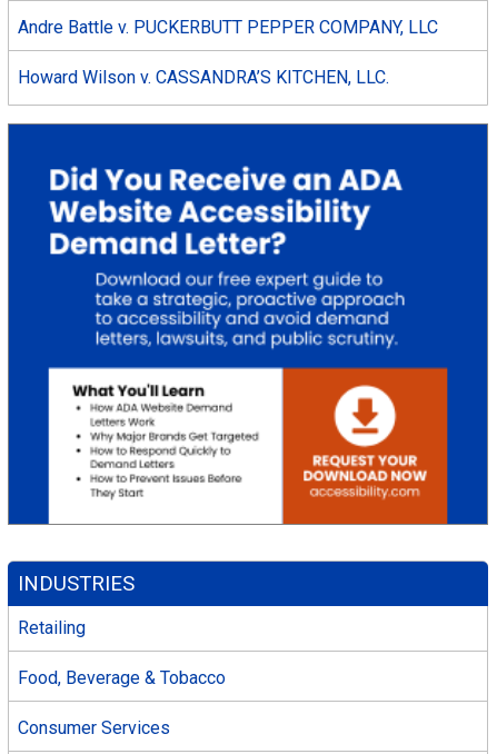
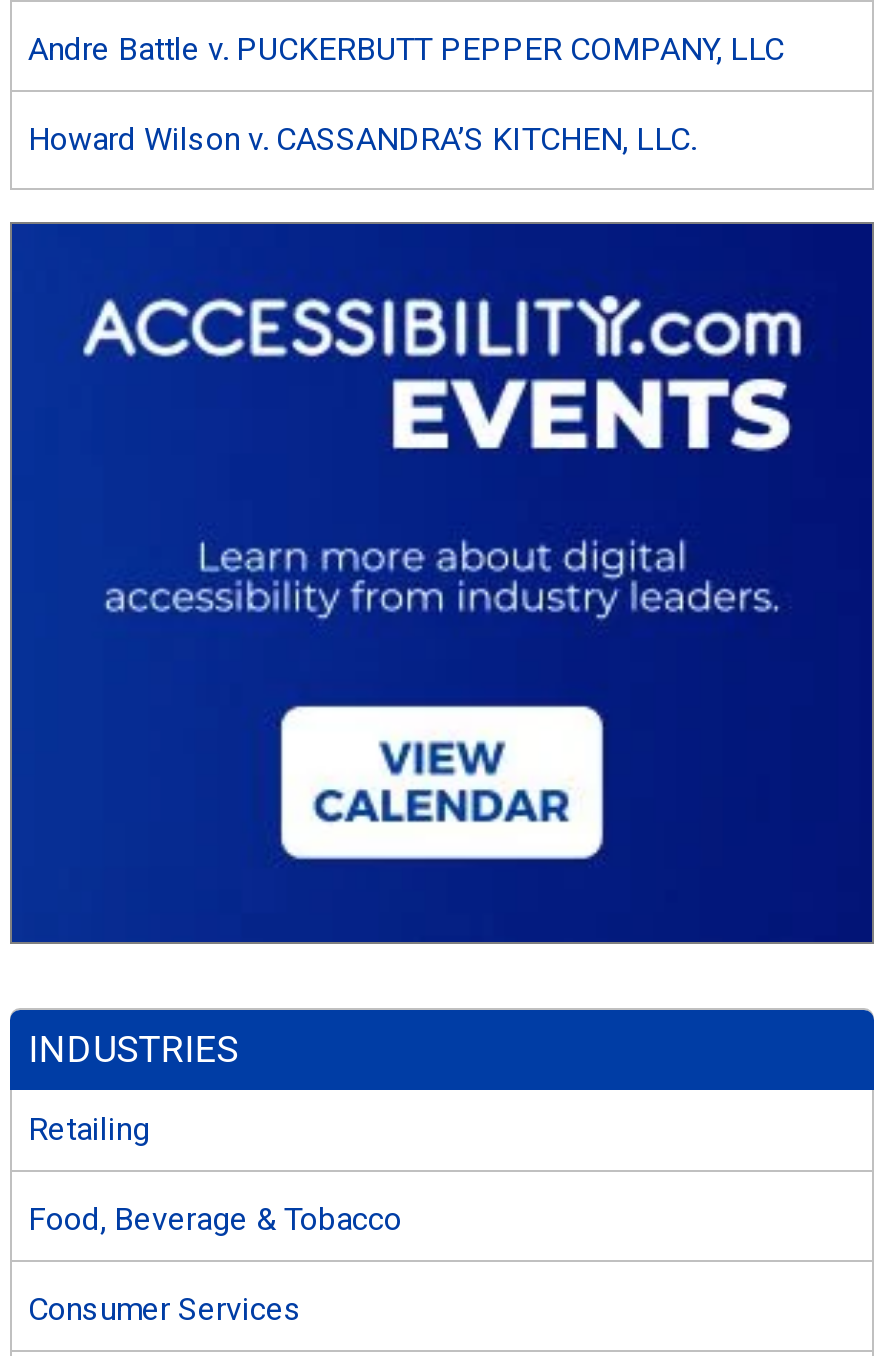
[47,125,487,525] [image] -> [82,224,872,944] [image]

